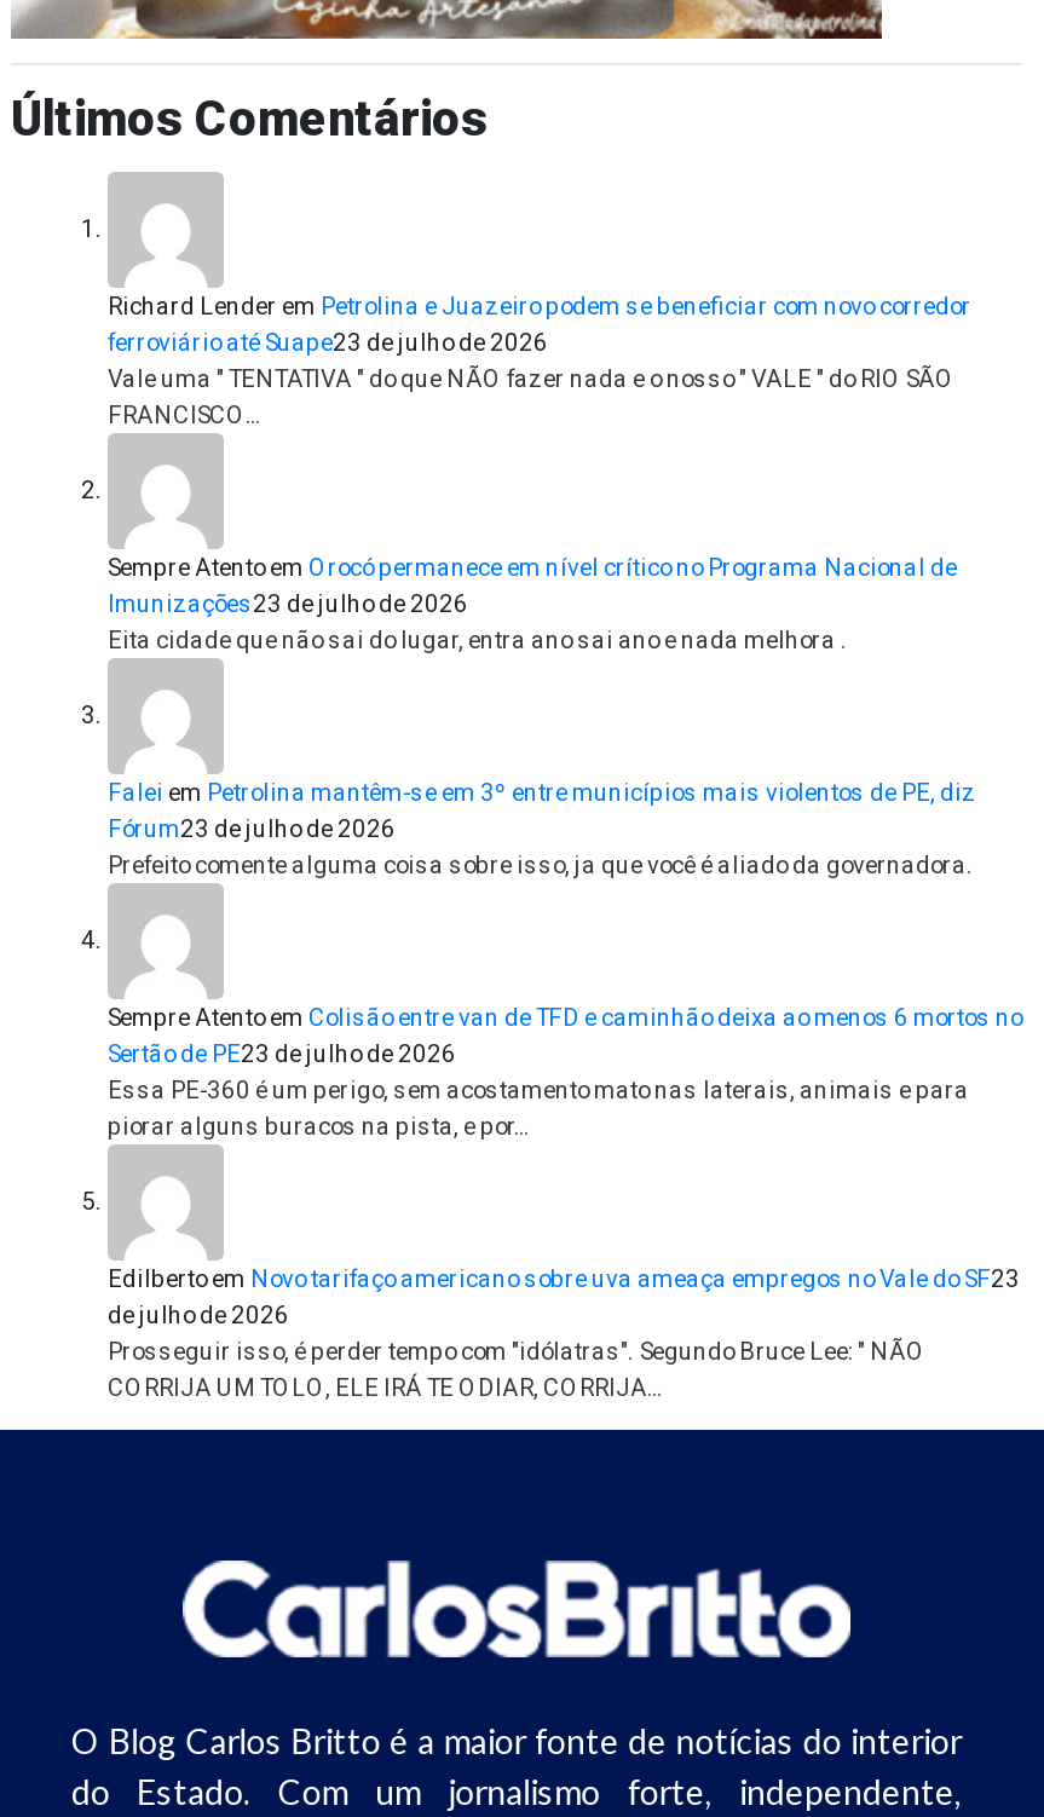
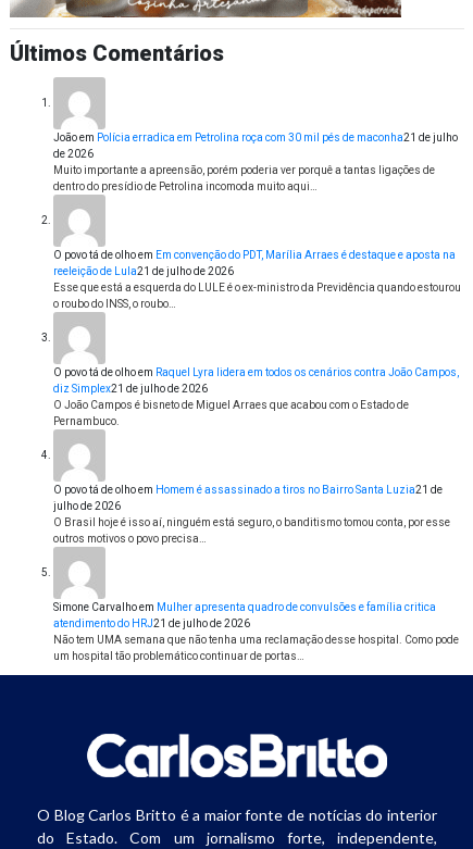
[108,293,971,428] Richard Lender em Petrolina e Juazeiro podem se beneficiar com novo corredor | ferroviário até Suape23 de julho de 2026 | Vale uma " TENTATIVA " do que NÃO fazer nada e o nosso " VALE " do RIO SÃO | FRANCISCO… -> [53,132,458,192] João em Polícia erradica em Petrolina roça com 30 mil pés de maconha21 de julho | de 2026 | Muito importante a apreensão, porém poderia ver porquê a tantas ligações de | dentro do presídio de Petrolina incomoda muito aqui…
[108,554,957,653] Sempre Atento em Orocó permanece em nível crítico no Programa Nacional de | Imunizações 23 de julho de 2026 | Eita cidade que não sai do lugar, entra ano sai ano e nada melhora . -> [53,249,461,310] O povo tá de olho em Em convenção do PDT, Marília Arraes é destaque e aposta na | reeleição de Lula21 de julho de 2026 | Esse que está a esquerda do LULE é o ex-ministro da Previdência quando estourou | o roubo do INSS, o roubo…
[108,779,976,878] Falei em Petrolina mantêm-se em 3º entre municípios mais violentos de PE, diz | Fórum23 de julho de 2026 | Prefeito comente alguma coisa sobre isso, ja que você é aliado da governadora. -> [53,366,459,427] O povo tá de olho em Raquel Lyra lidera em todos os cenários contra João Campos, | diz Simplex21 de julho de 2026 | O João Campos é bisneto de Miguel Arraes que acabou com o Estado de | Pernambuco.
[108,1004,1022,1140] Sempre Atento em Colisão entre van de TFD e caminhão deixa ao menos 6 mortos no | Sertão de PE23 de julho de 2026 | Essa PE-360 é um perigo, sem acostamento mato nas laterais, animais e para | piorar alguns buracos na pista, e por… -> [53,484,450,545] O povo tá de olho em Homem é assassinado a tiros no Bairro Santa Luzia21 de | julho de 2026 | O Brasil hoje é isso aí, ninguém está seguro, o banditismo tomou conta, por esse | outros motivos o povo precisa…
[108,1265,1020,1401] Edilberto em Novo tarifaço americano sobre uva ameaça empregos no Vale do SF23 | de julho de 2026 | Prosseguir isso, é perder tempo com "idólatras". Segundo Bruce Lee: " NÃO | CORRIJA UM TOLO, ELE IRÁ TE ODIAR, CORRIJA… -> [53,601,459,662] Simone Carvalho em Mulher apresenta quadro de convulsões e família critica | atendimento do HRJ21 de julho de 2026 | Não tem UMA semana que não tenha uma reclamação desse hospital. Como pode | um hospital tão problemático continuar de portas…

